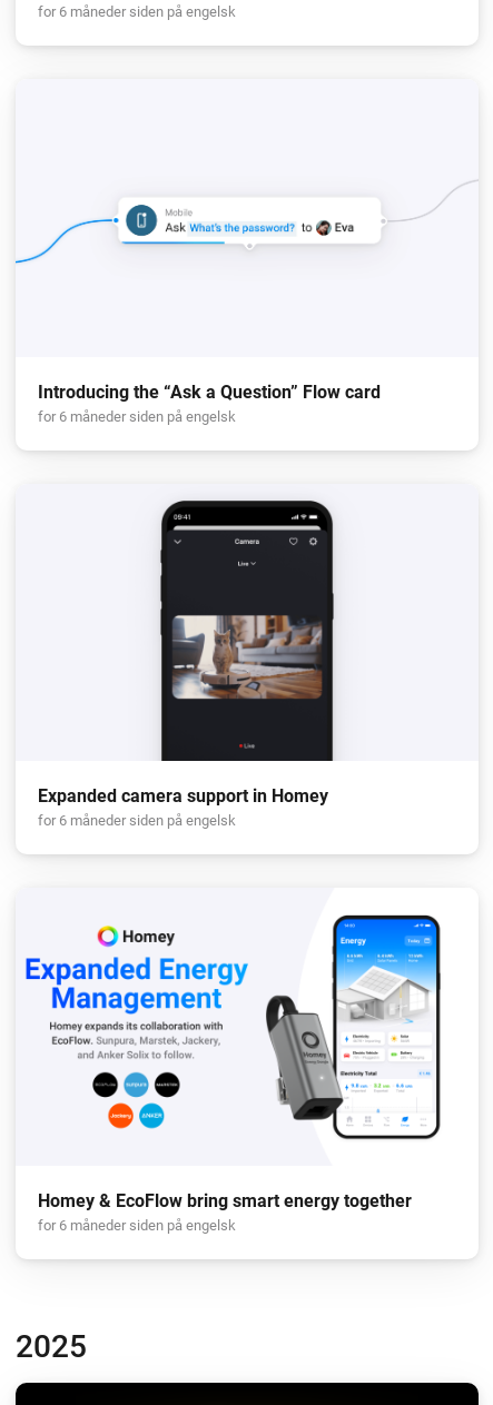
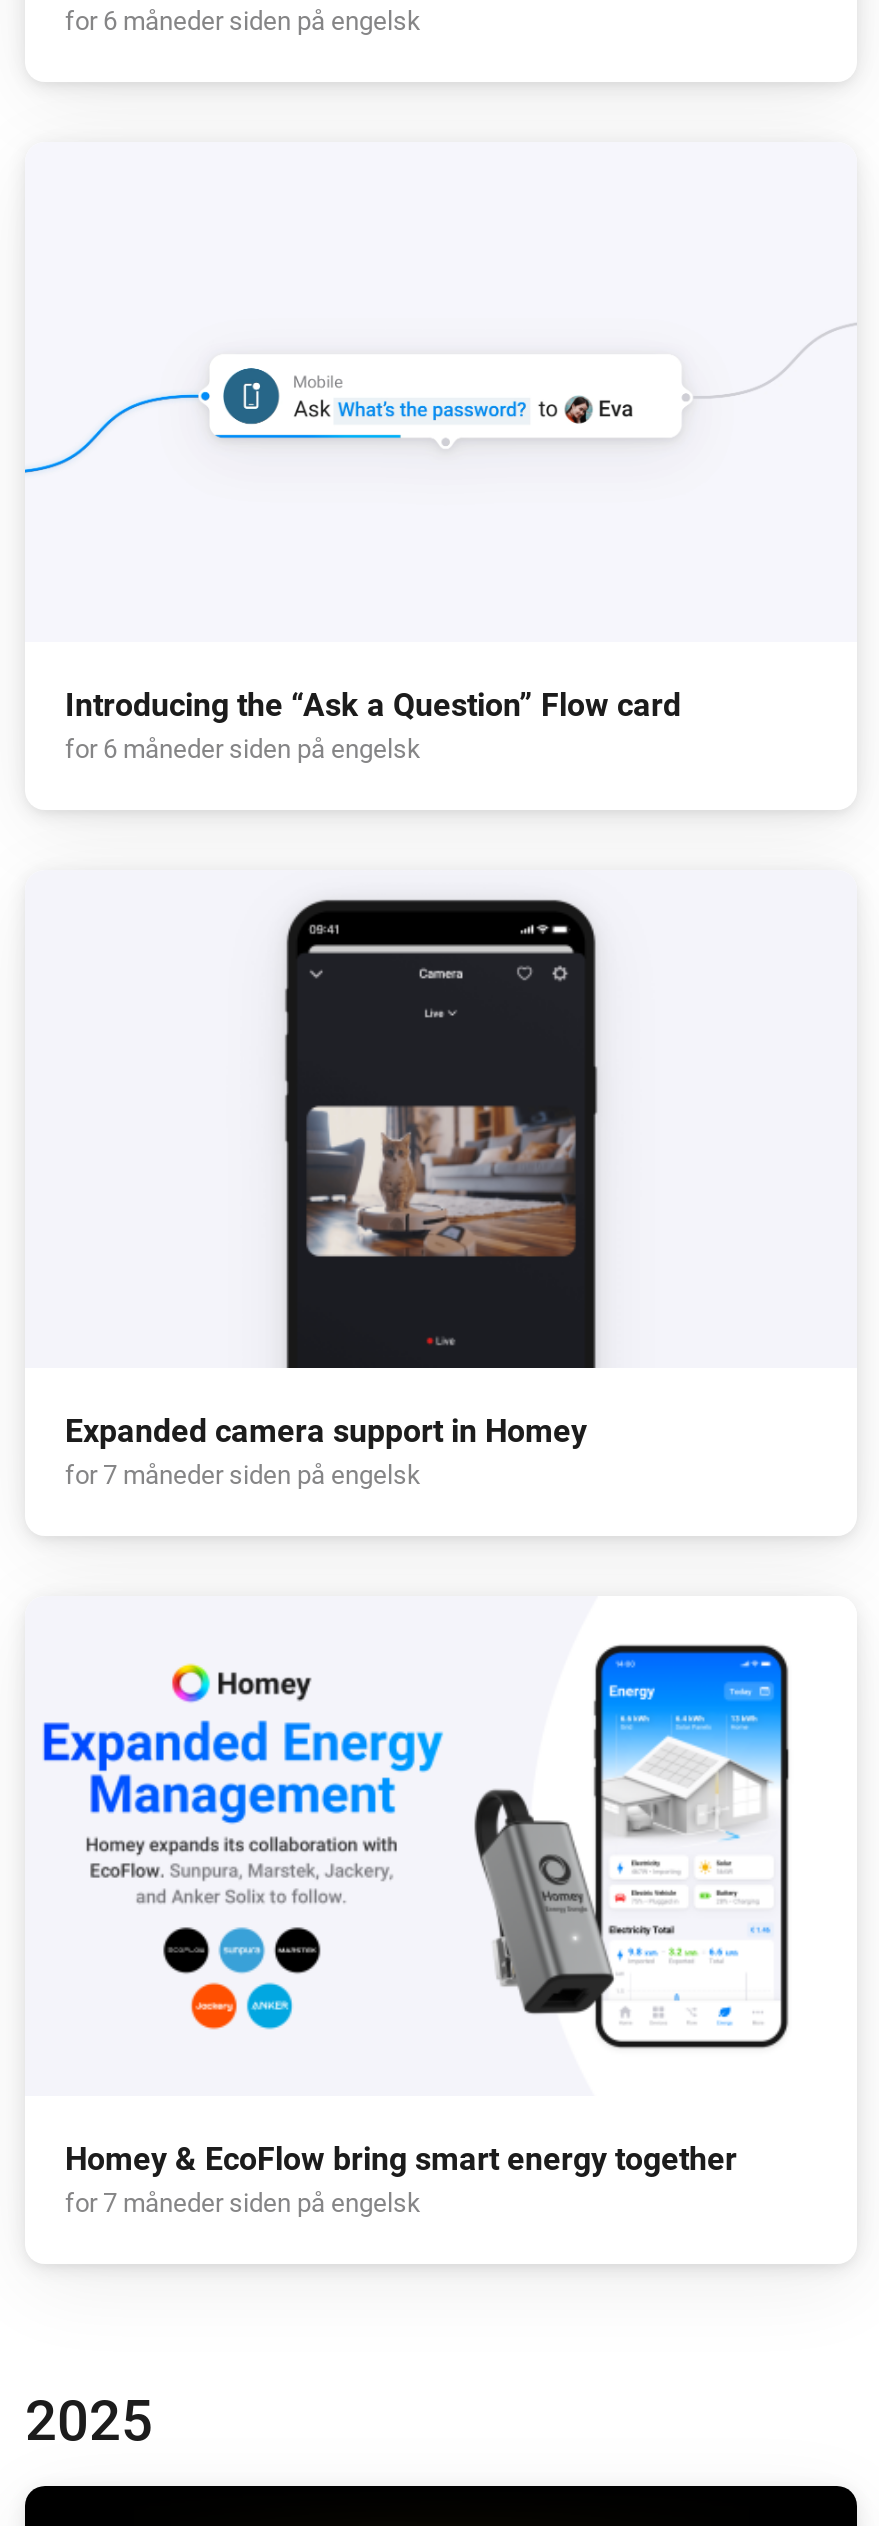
[38,812,236,829] for 6 måneder siden på engelsk -> [65,1460,421,1490] for 7 måneder siden på engelsk
[38,1217,236,1233] for 6 måneder siden på engelsk -> [65,2187,421,2217] for 7 måneder siden på engelsk

